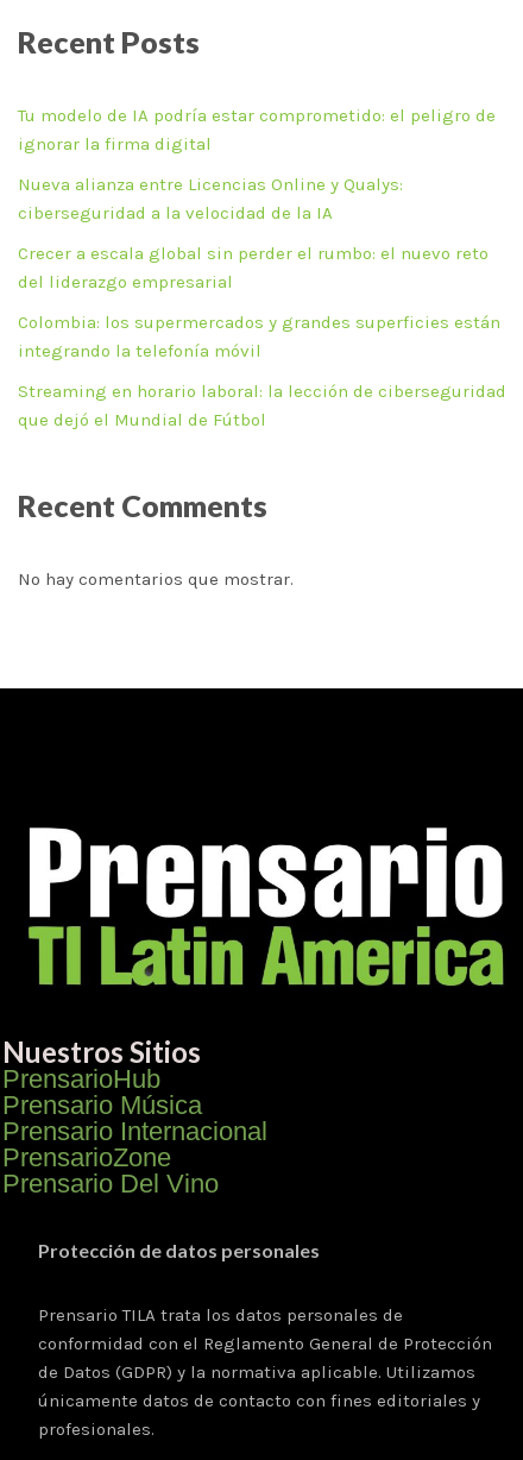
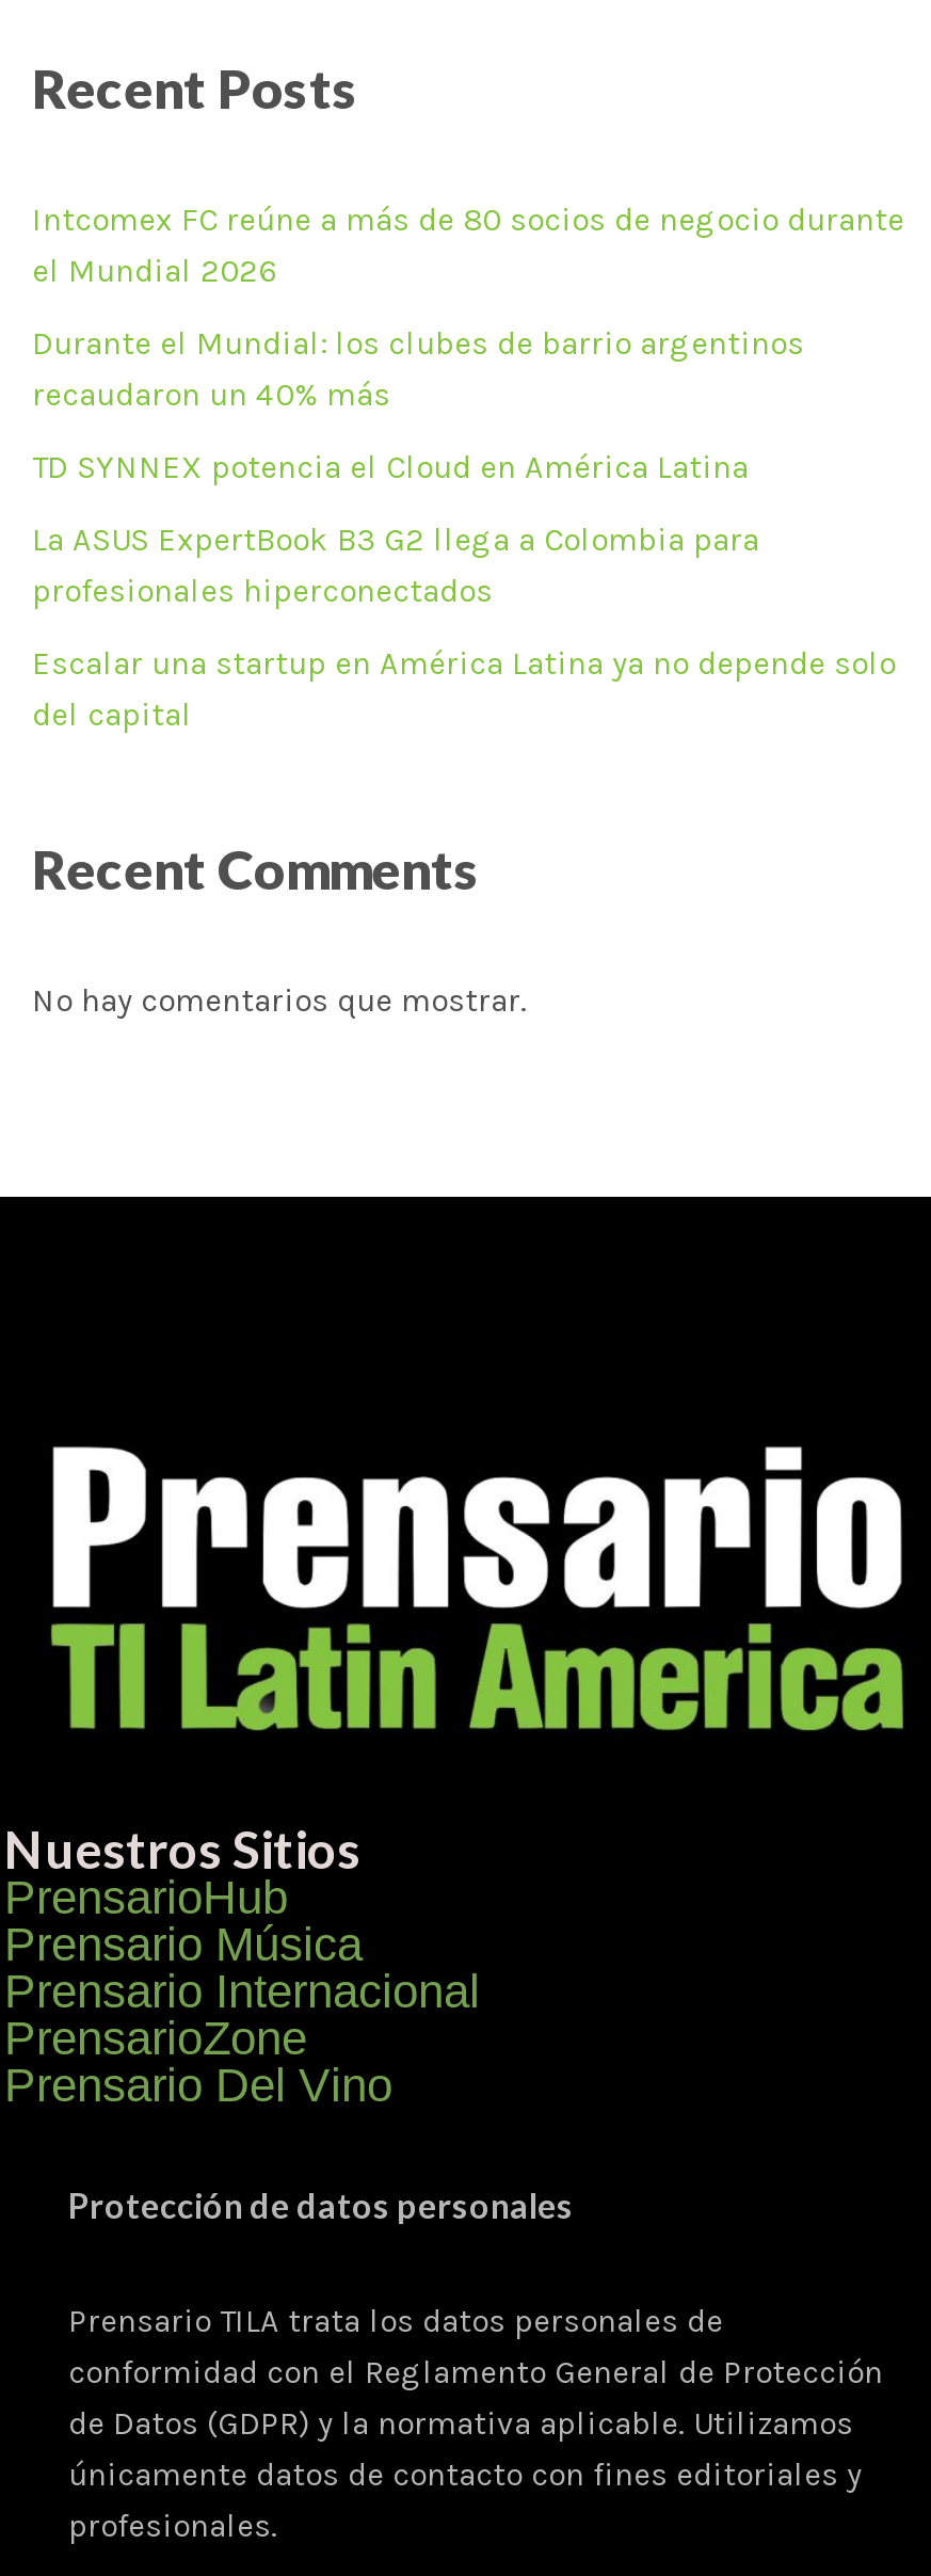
[18,105,496,155] Tu modelo de IA podría estar comprometido: el peligro de | ignorar la firma digital -> [32,202,904,291] Intcomex FC reúne a más de 80 socios de negocio durante | el Mundial 2026
[18,174,403,224] Nueva alianza entre Licencias Online y Qualys: | ciberseguridad a la velocidad de la IA -> [32,325,804,415] Durante el Mundial: los clubes de barrio argentinos | recaudaron un 40% más
[18,243,489,293] Crecer a escala global sin perder el rumbo: el nuevo reto | del liderazgo empresarial -> [32,449,749,487] TD SYNNEX potencia el Cloud en América Latina
[18,312,500,362] Colombia: los supermercados y grandes superficies están | integrando la telefonía móvil -> [32,522,759,611] La ASUS ExpertBook B3 G2 llega a Colombia para | profesionales hiperconectados
[18,381,506,431] Streaming en horario laboral: la lección de ciberseguridad | que dejó el Mundial de Fútbol -> [32,645,896,735] Escalar una startup en América Latina ya no depende solo | del capital

